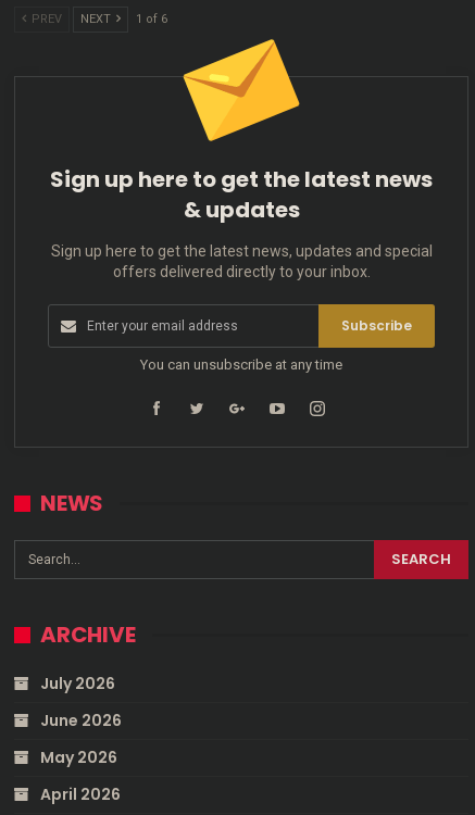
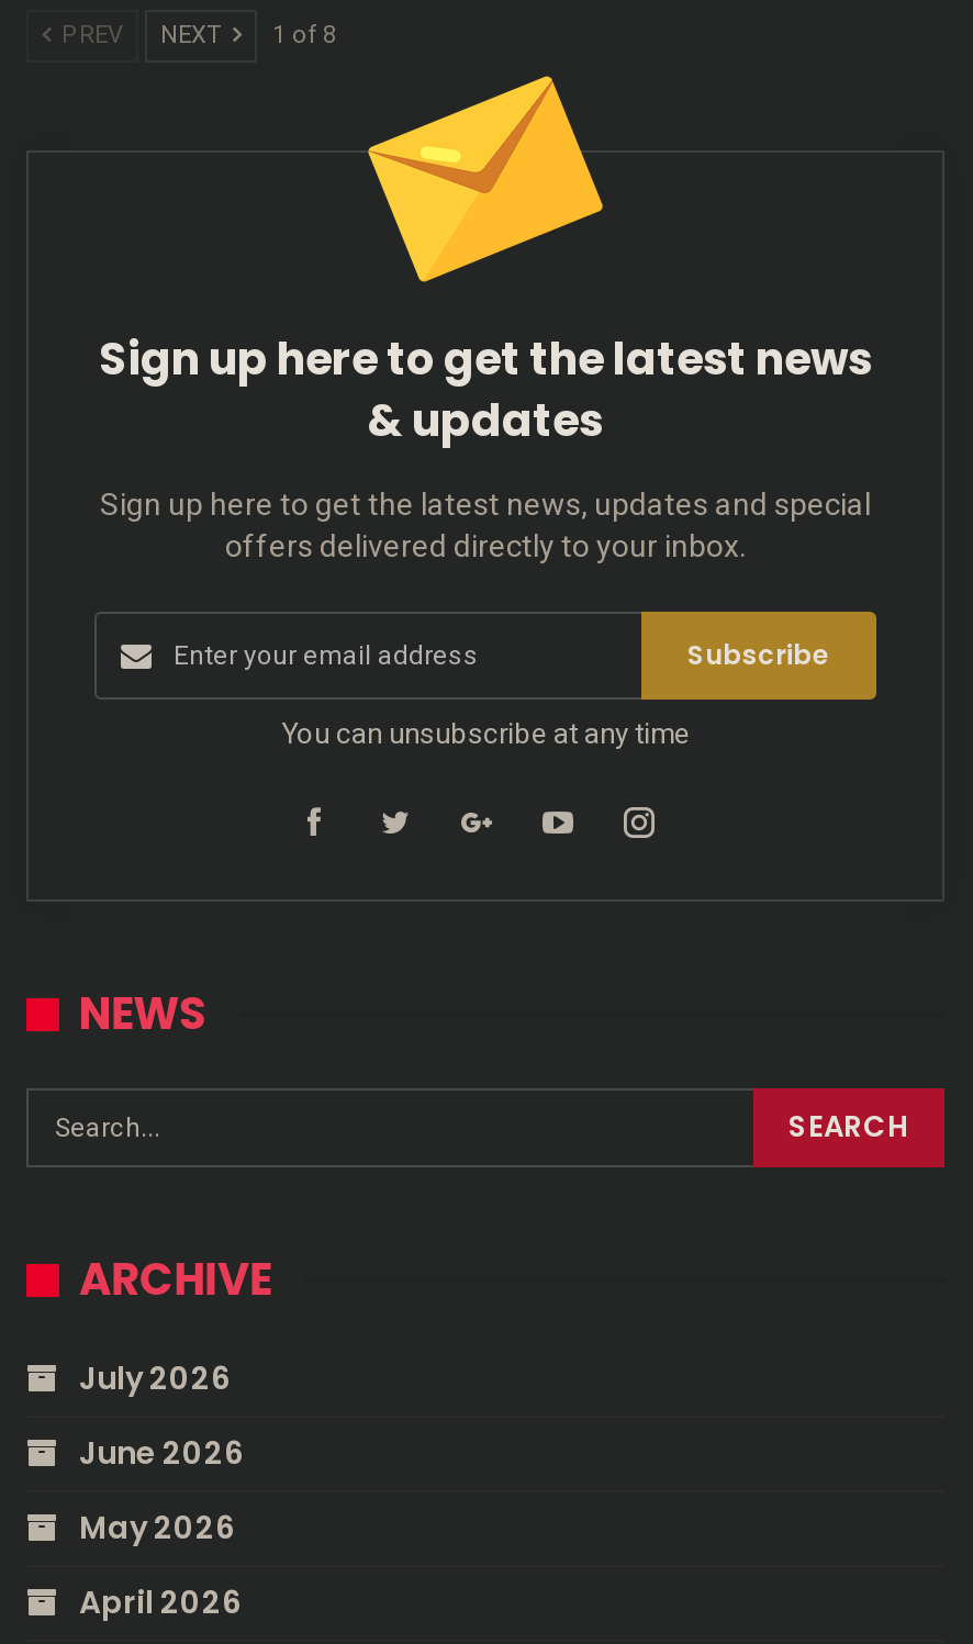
[28,12,167,26] PREV NEXT 1 of 6 -> [55,22,336,50] PREV NEXT 1 of 8

